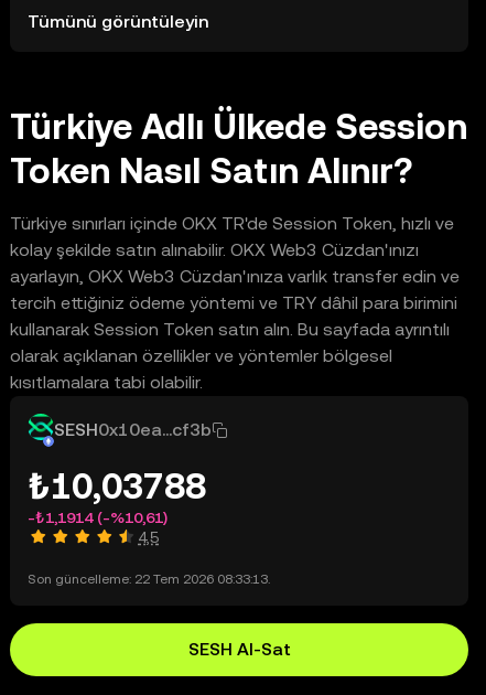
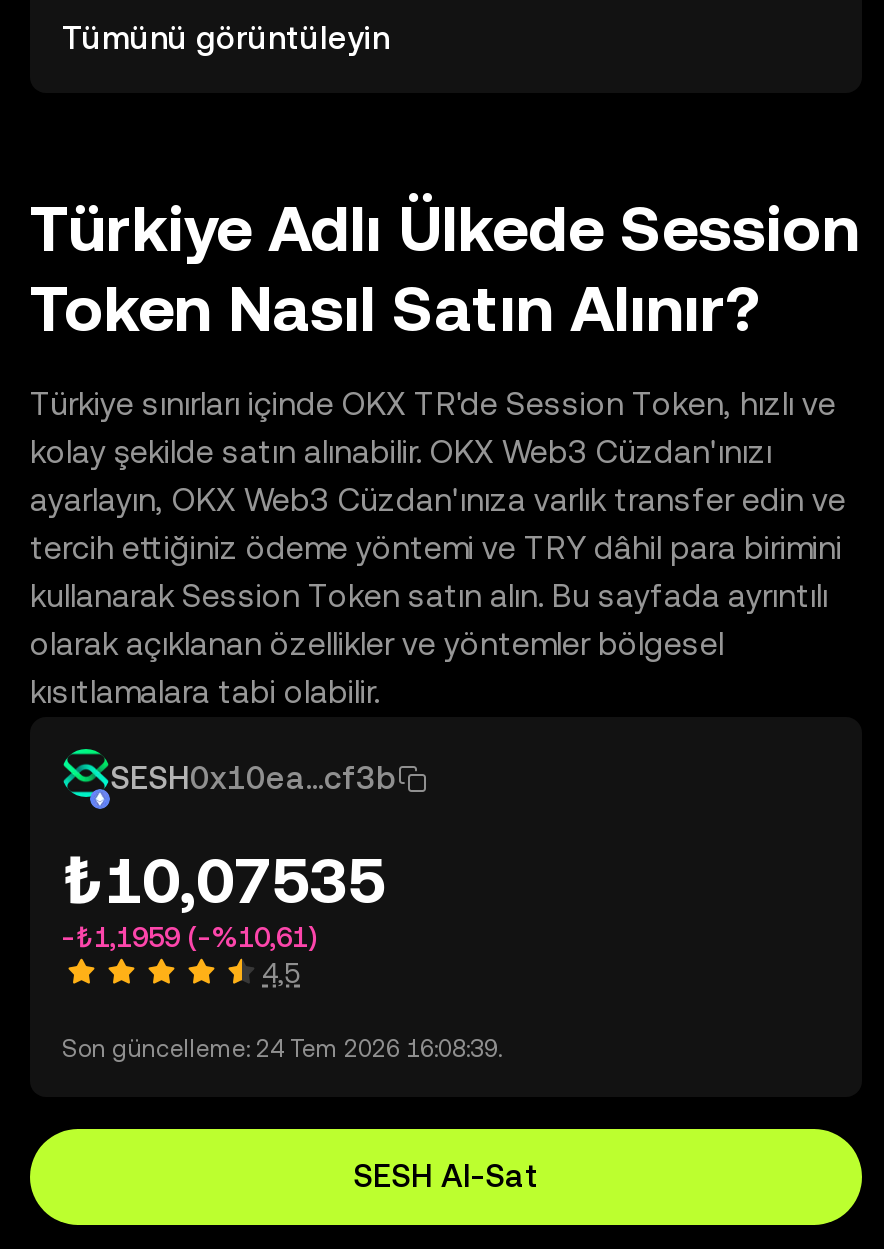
[28,466,206,506] ₺10,03788 -> [62,843,386,917] ₺10,07535
[28,509,168,526] -₺1,1914 (-%10,61) -> [62,921,316,953] -₺1,1959 (-%10,61)
[28,571,270,587] Son güncelleme: 22 Tem 2026 08:33:13. -> [62,1035,502,1063] Son güncelleme: 24 Tem 2026 16:08:39.

